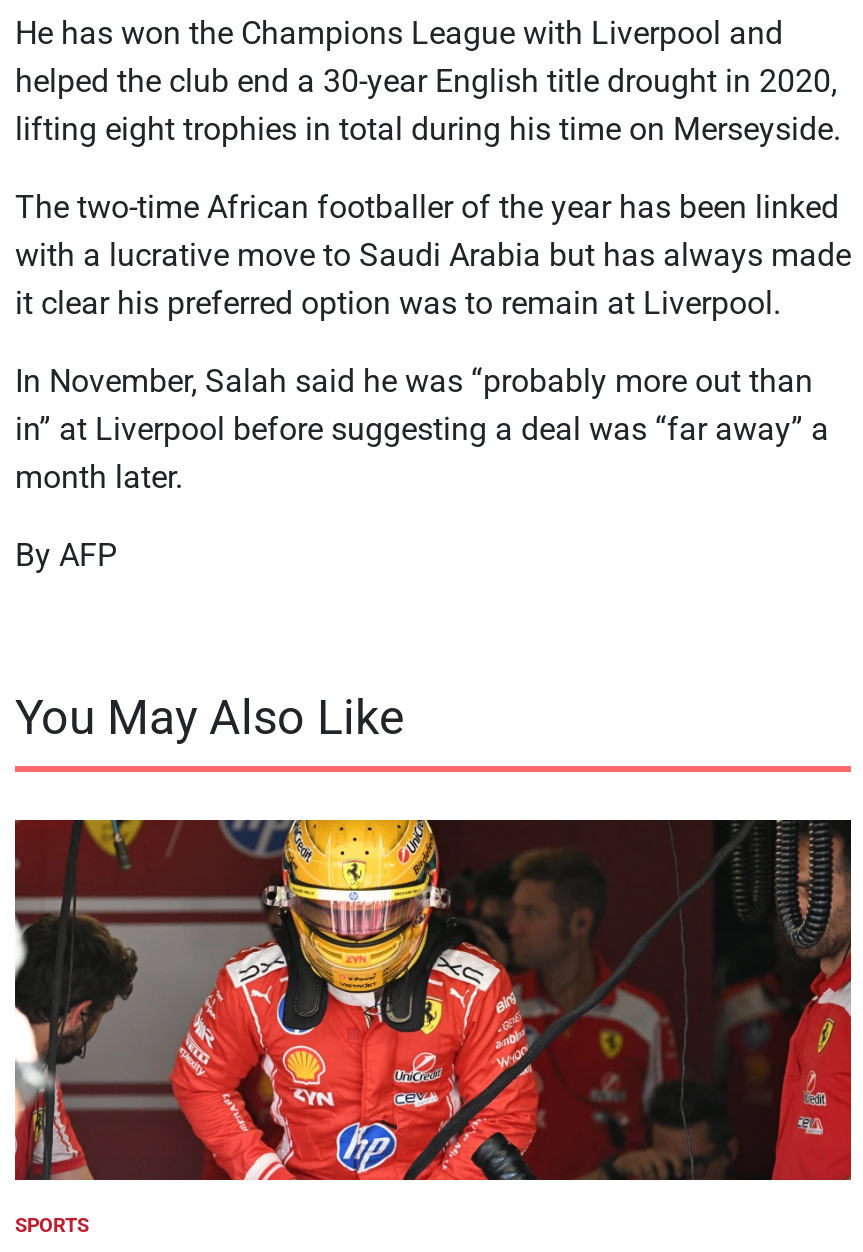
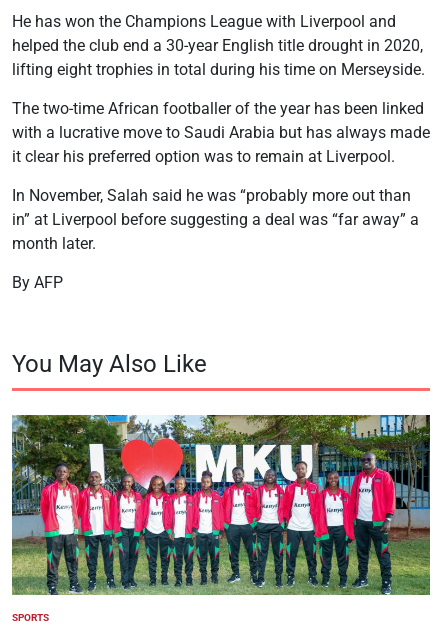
[13,818,853,1182] [image] -> [11,414,431,596] [image]

